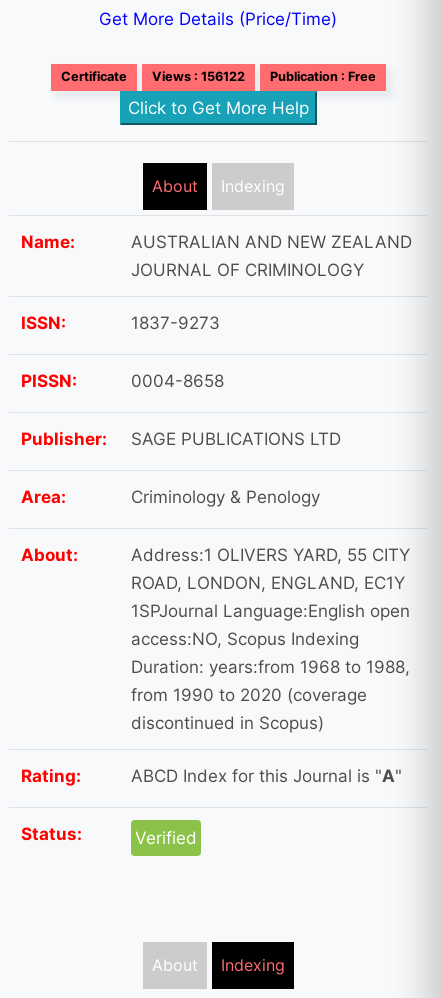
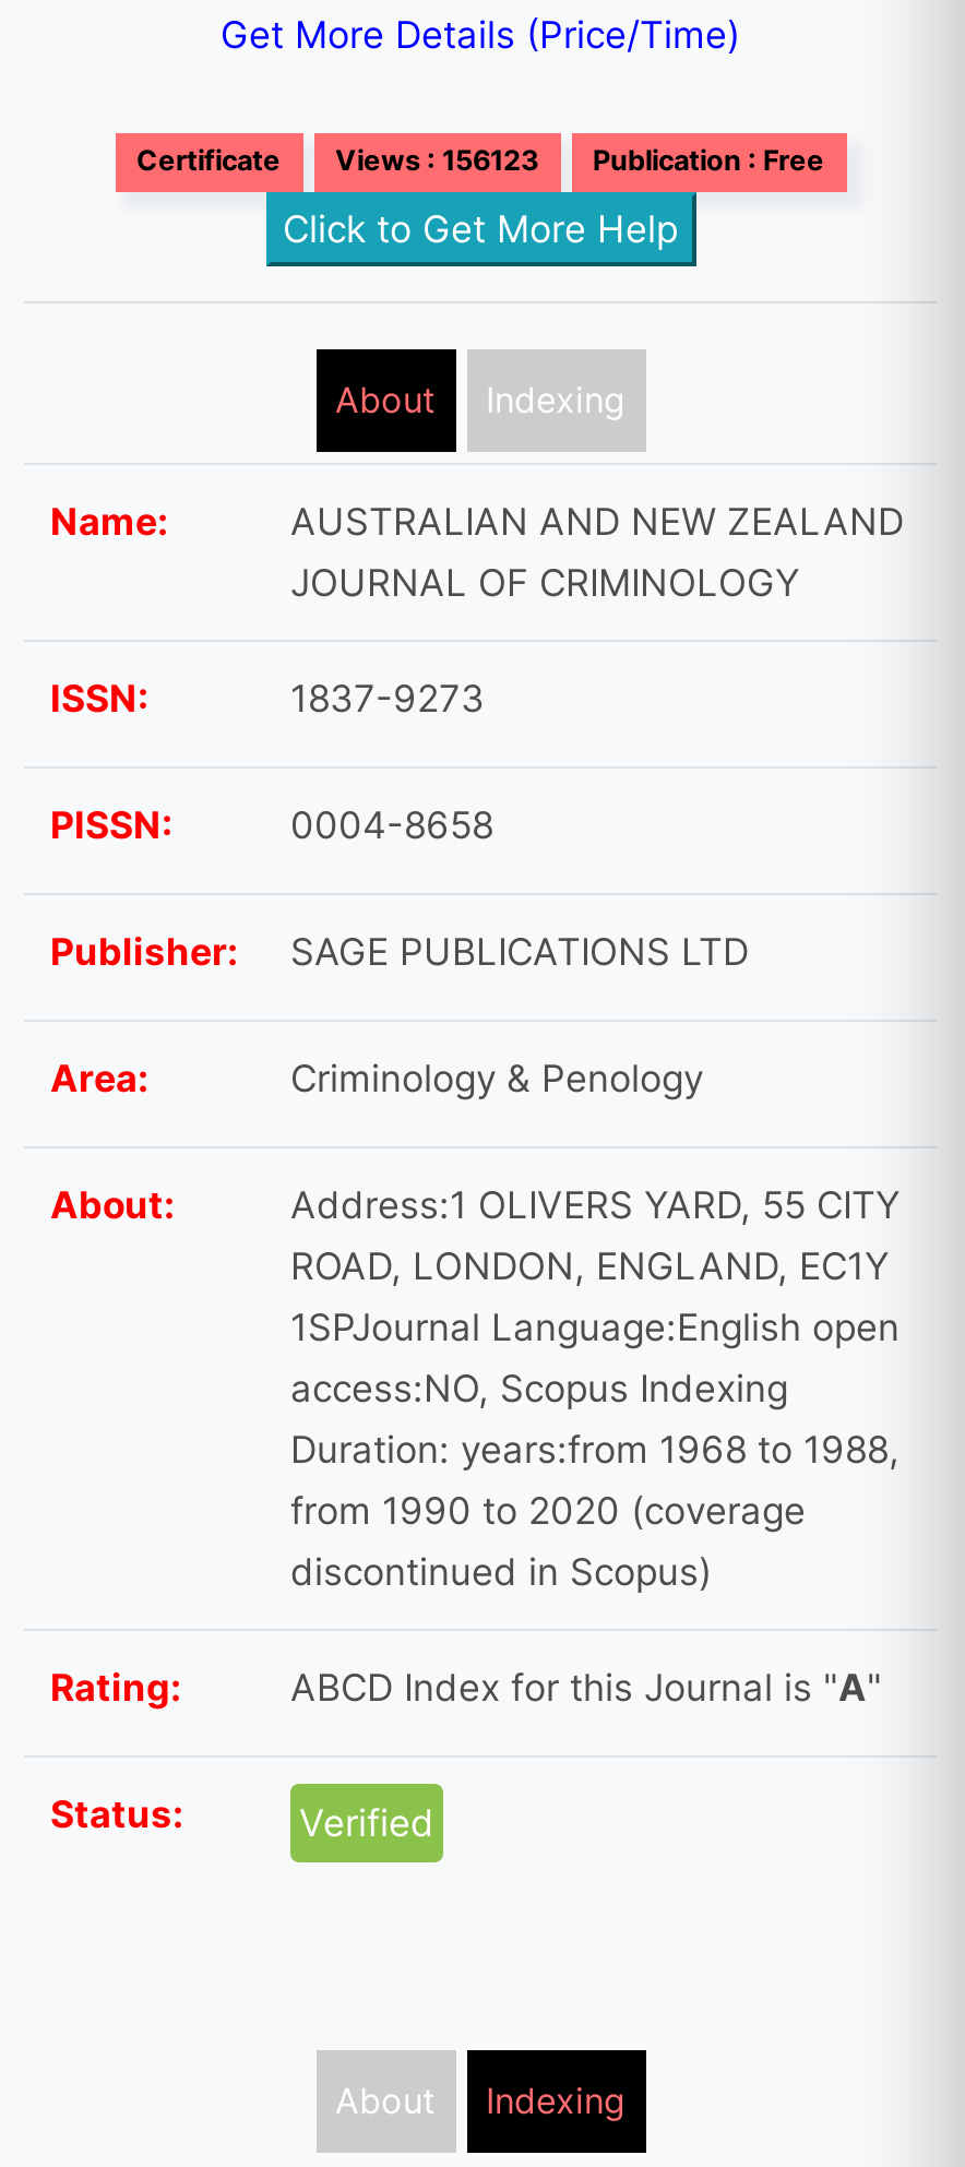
[60,69,375,84] Certificate Views : 156122 Publication : Free -> [136,145,824,178] Certificate Views : 156123 Publication : Free

